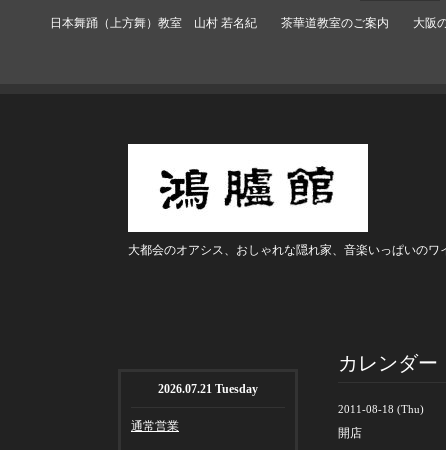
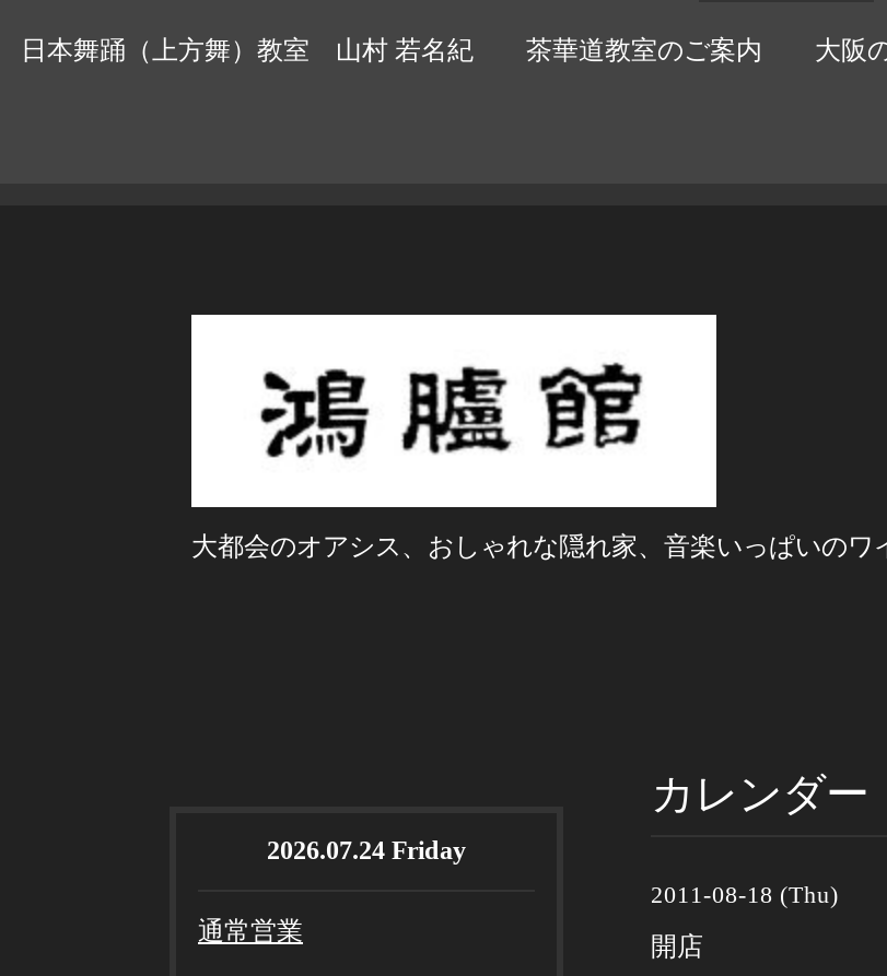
[158,382,258,396] 2026.07.21 Tuesday -> [267,835,466,866] 2026.07.24 Friday

